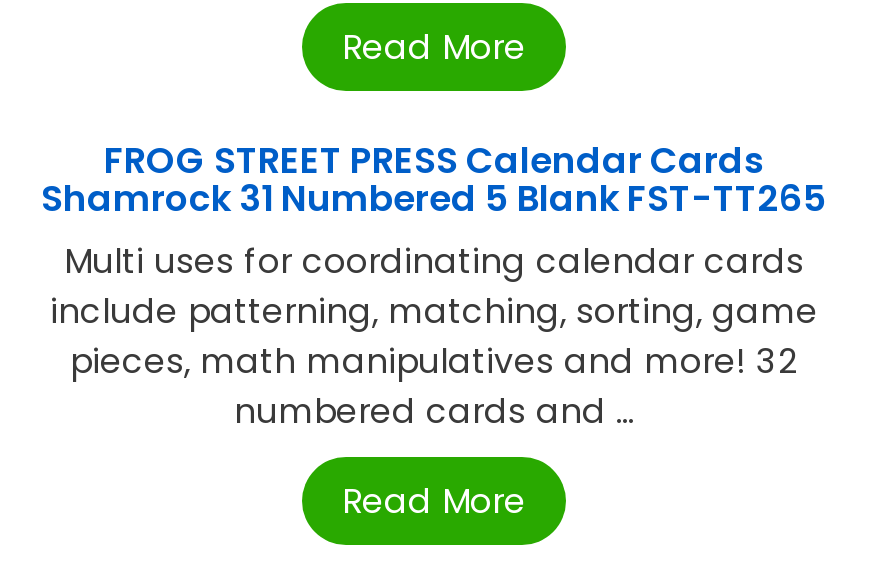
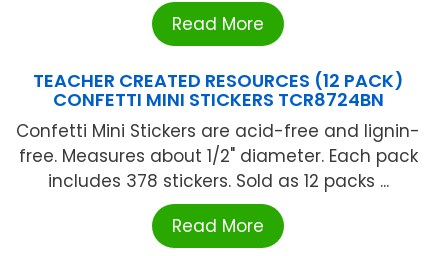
[41,136,827,436] FROG STREET PRESS Calendar Cards | Shamrock 31 Numbered 5 Blank FST-TT265 | Multi uses for coordinating calendar cards | include patterning, matching, sorting, game | pieces, math manipulatives and more! 32 | numbered cards and ... -> [16,68,420,193] TEACHER CREATED RESOURCES (12 PACK) | CONFETTI MINI STICKERS TCR8724BN | Confetti Mini Stickers are acid-free and lignin- | free. Measures about 1/2" diameter. Each pack | includes 378 stickers. Sold as 12 packs ...

